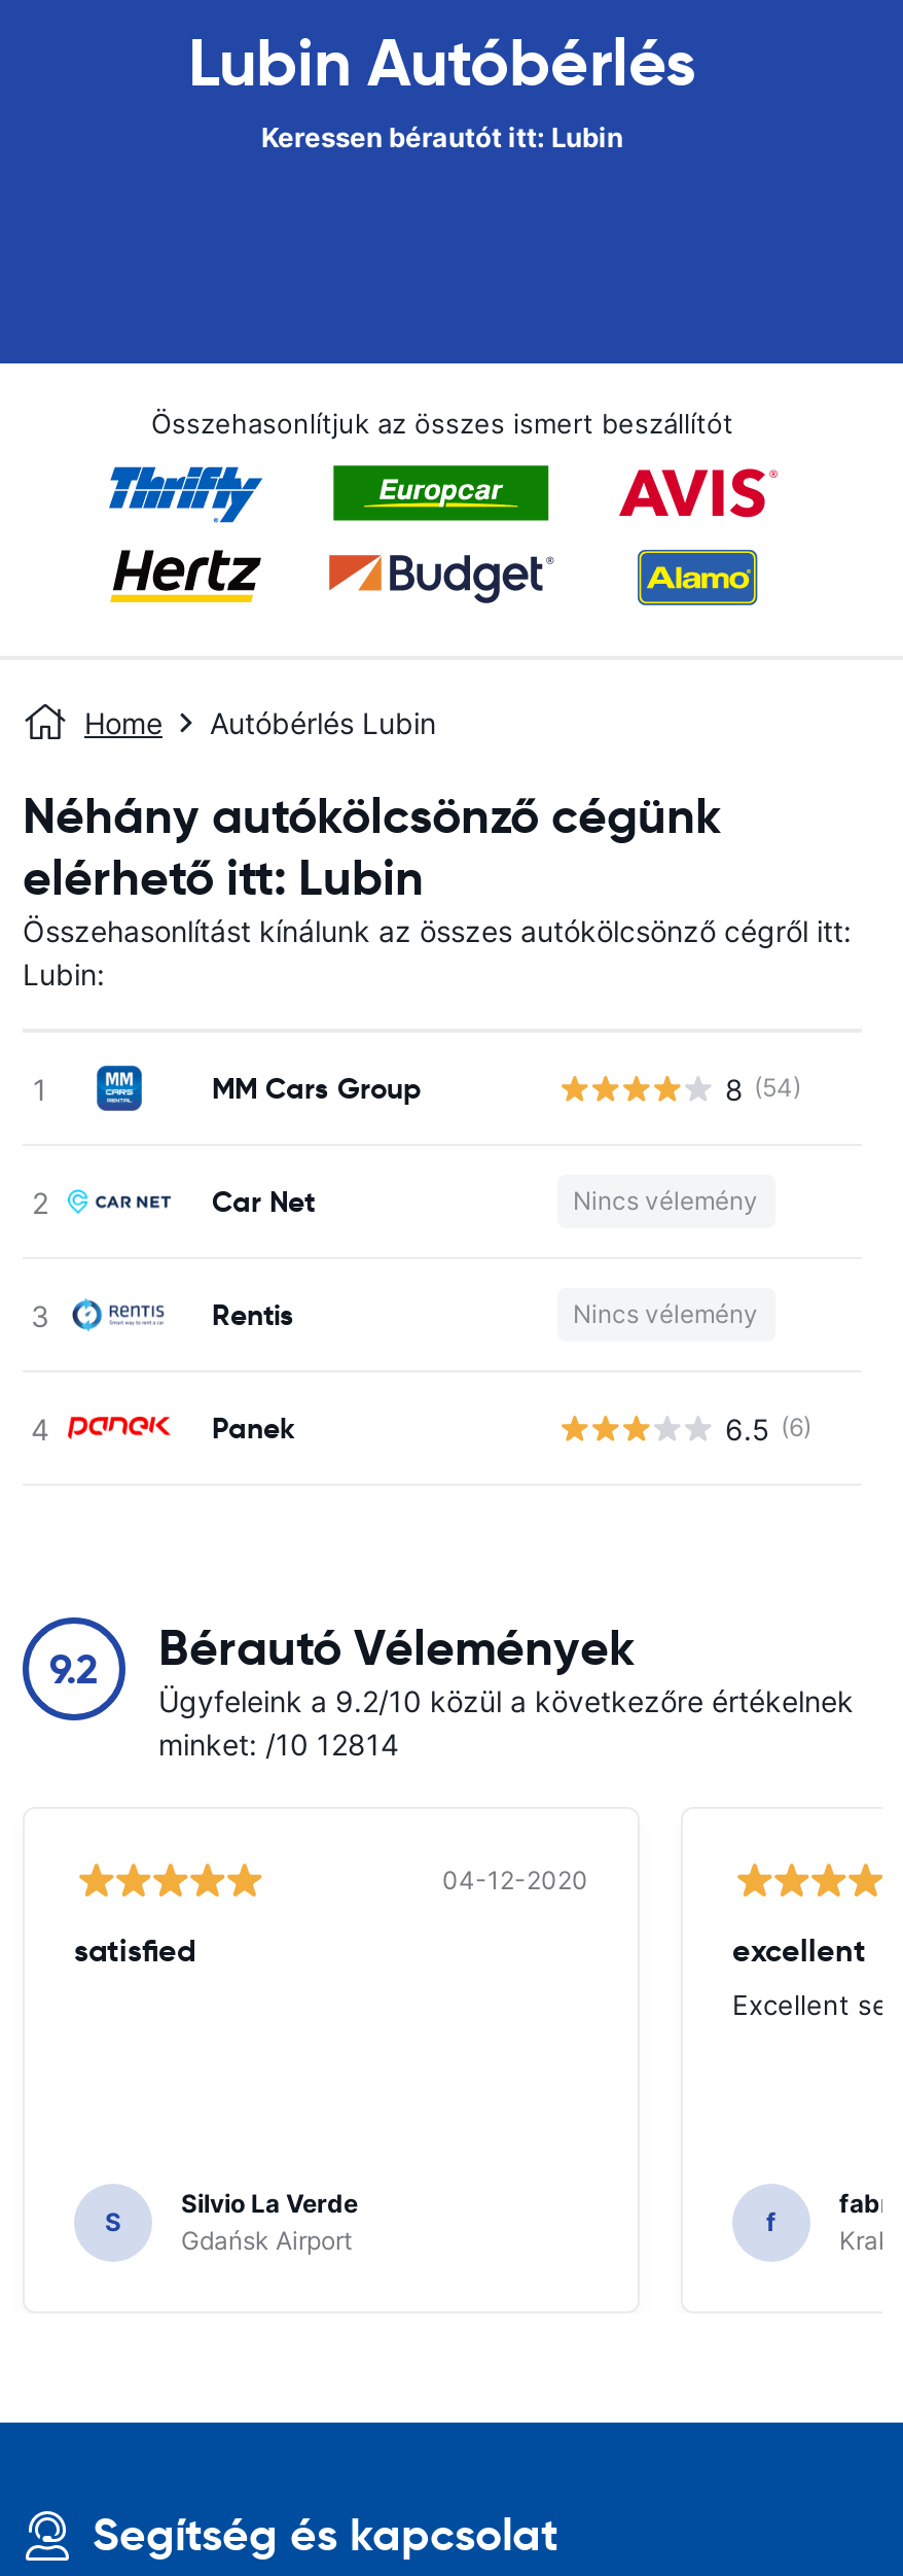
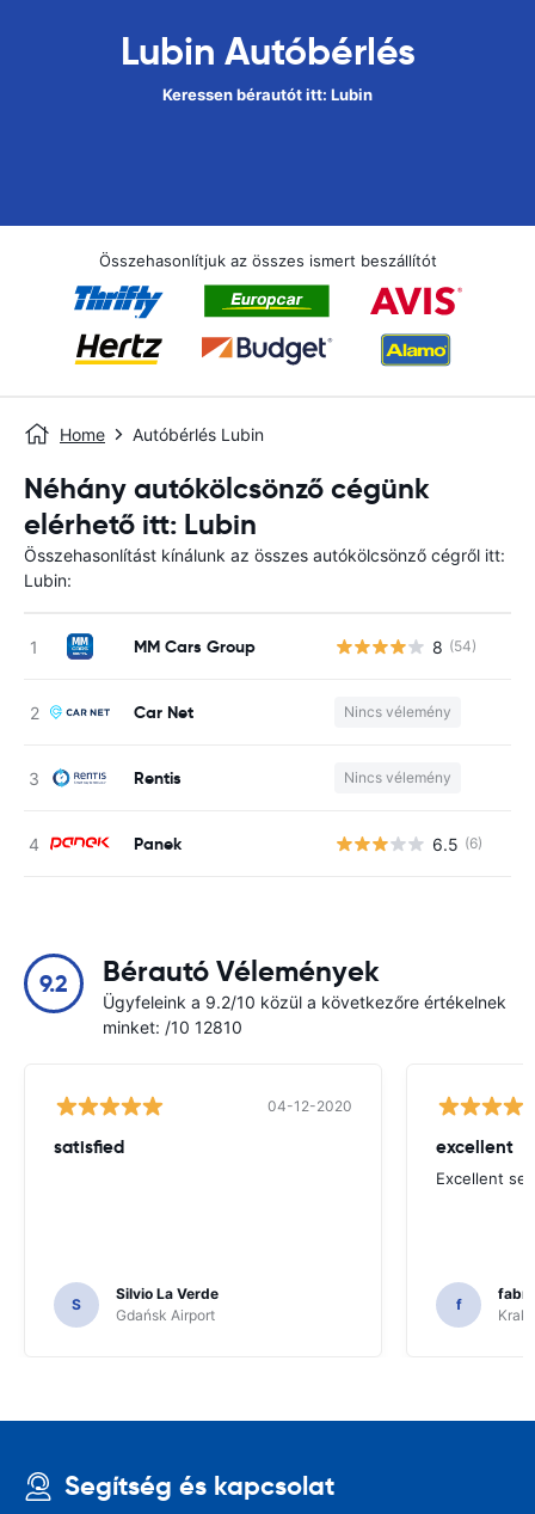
[158,1727,399,1762] minket: /10 12814 -> [103,1017,242,1037] minket: /10 12810

